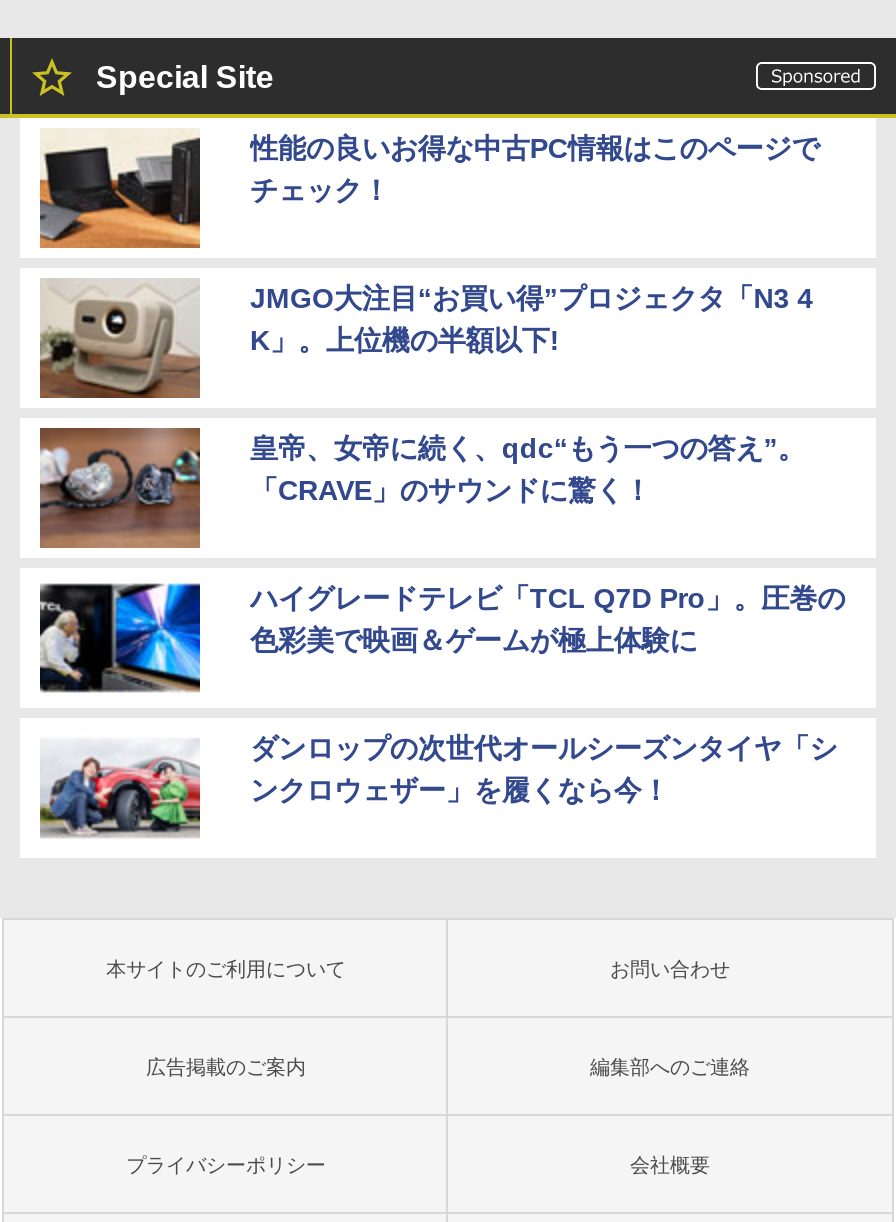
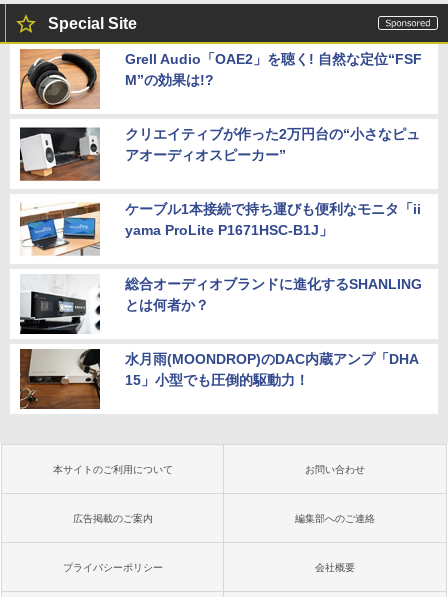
[40,130,819,250] [image] | 性能の良いお得な中古PC情報はこのページで | チェック！ -> [20,49,422,110] [image] | Grell Audio「OAE2」を聴く! 自然な定位“FSF | M”の効果は!?
[38,278,813,400] [image] | JMGO大注目“お買い得”プロジェクタ「N3 4 | K」。上位機の半額以下! -> [19,125,420,184] [image] | クリエイティブが作った2万円台の“小さなピュ | アオーディオスピーカー”
[38,426,805,550] [image] | 皇帝、女帝に続く、qdc“もう一つの答え”。 | 「CRAVE」のサウンドに驚く！ -> [19,199,421,259] [image] | ケーブル1本接続で持ち運びも便利なモニタ「ii | yama ProLite P1671HSC-B1J」
[38,582,845,698] [image] | ハイグレードテレビ「TCL Q7D Pro」。圧巻の | 色彩美で映画＆ゲームが極上体験に -> [19,276,422,335] [image] | 総合オーディオブランドに進化するSHANLING | とは何者か？
[40,728,837,848] [image] | ダンロップの次世代オールシーズンタイヤ「シ | ンクロウェザー」を履くなら今！ -> [19,348,419,410] [image] | 水月雨(MOONDROP)のDAC内蔵アンプ「DHA | 15」小型でも圧倒的駆動力！

